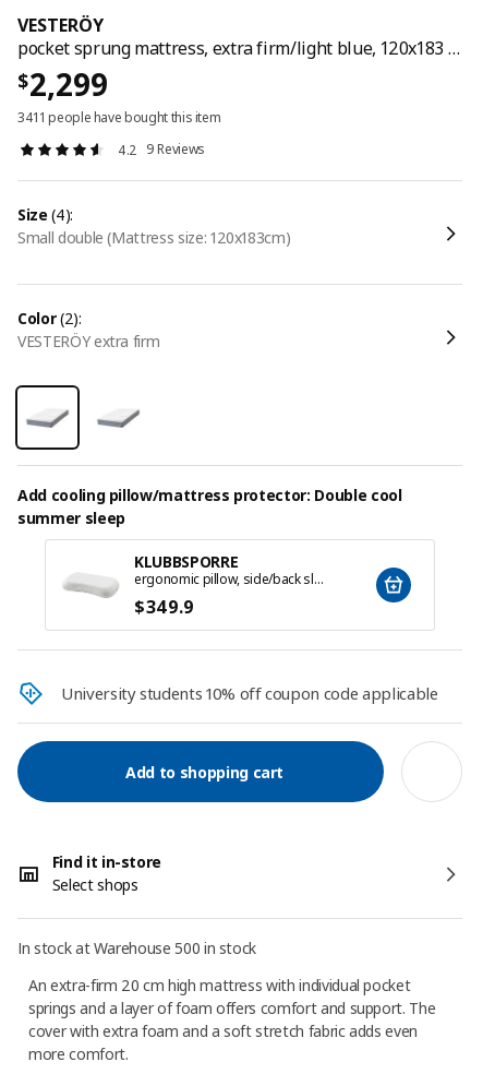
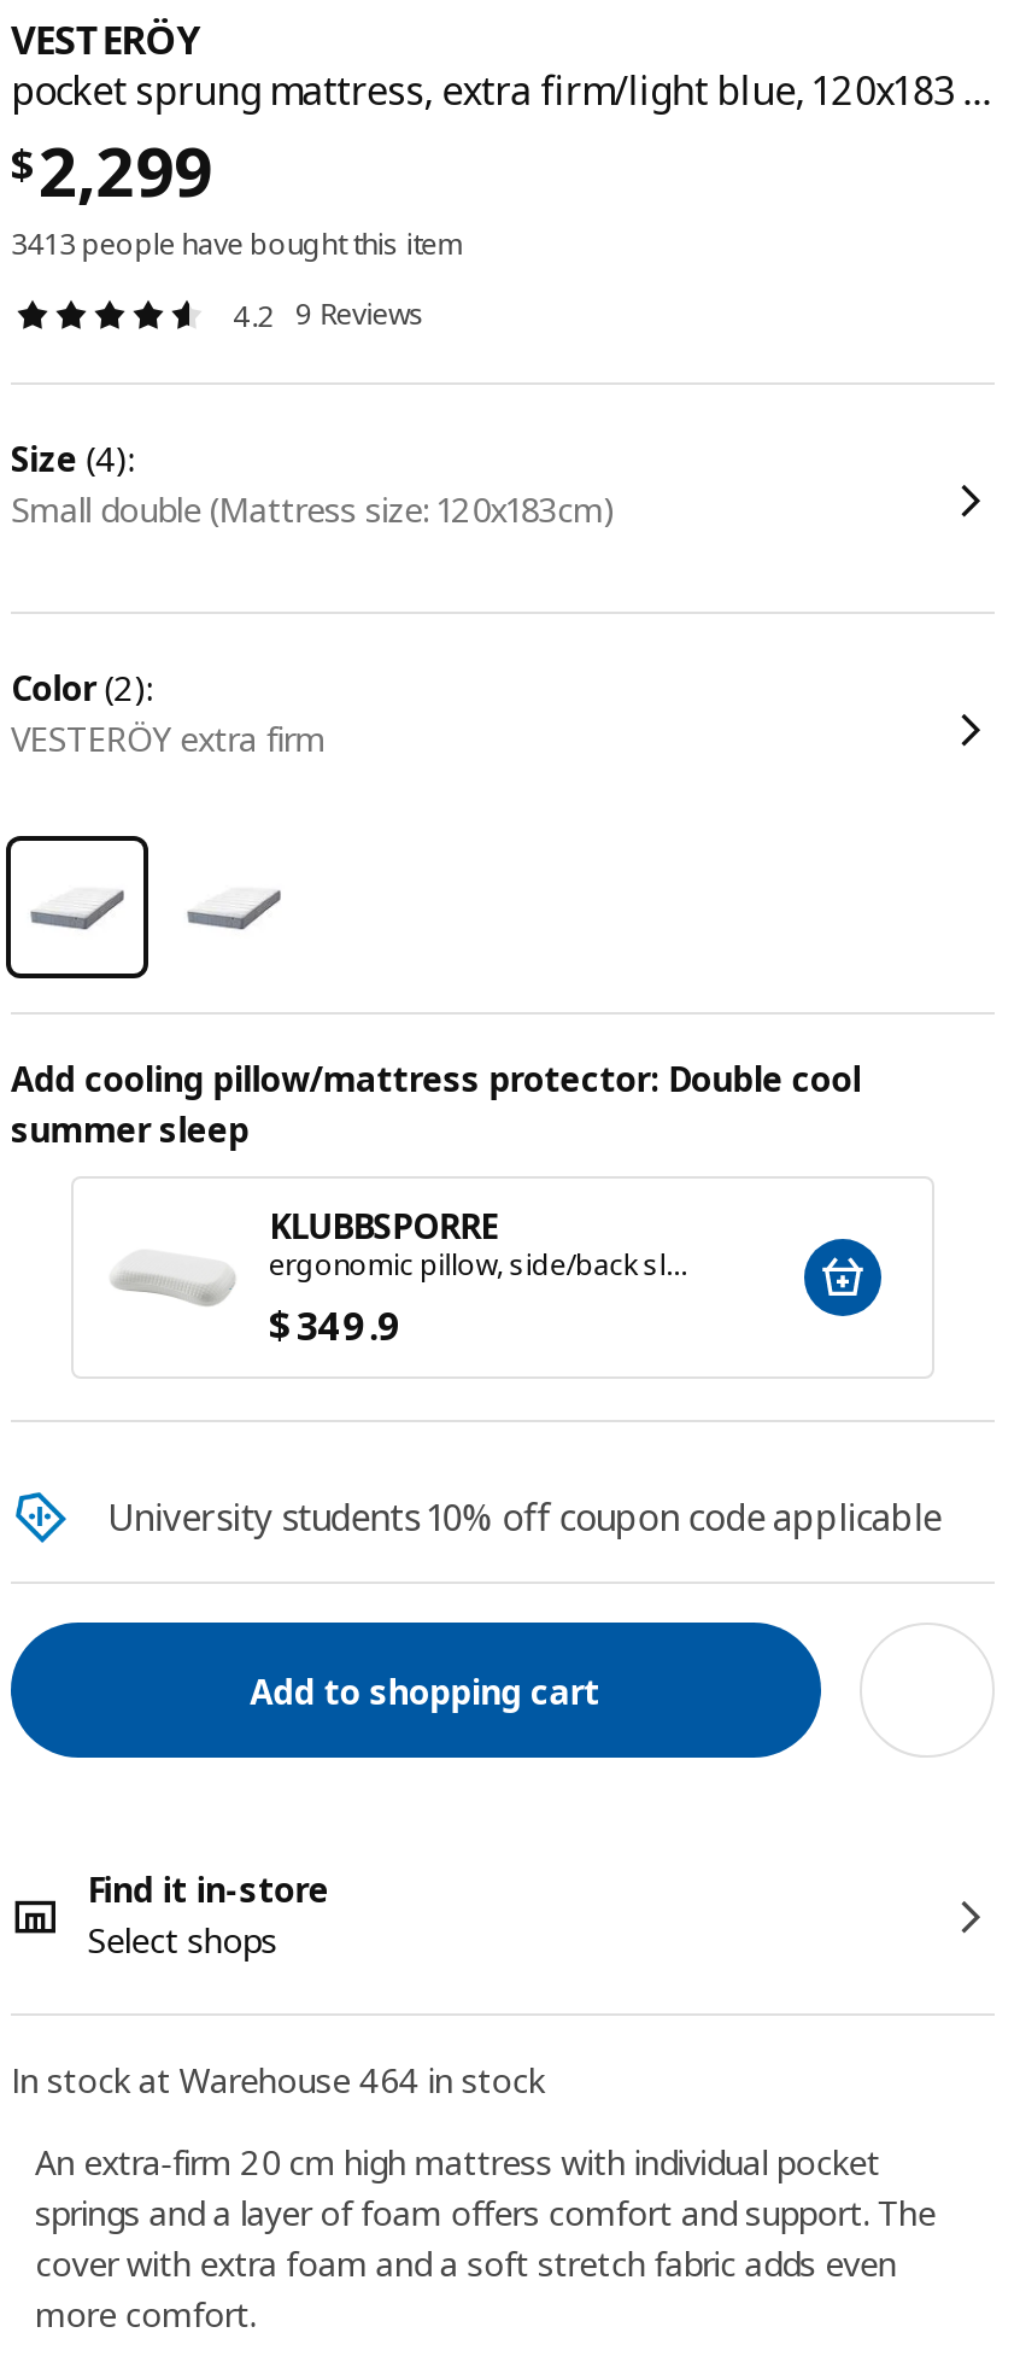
[17,108,221,127] 3411 people have bought this item -> [11,223,463,264] 3413 people have bought this item
[17,938,256,958] In stock at Warehouse 500 in stock -> [11,2057,544,2103] In stock at Warehouse 464 in stock

